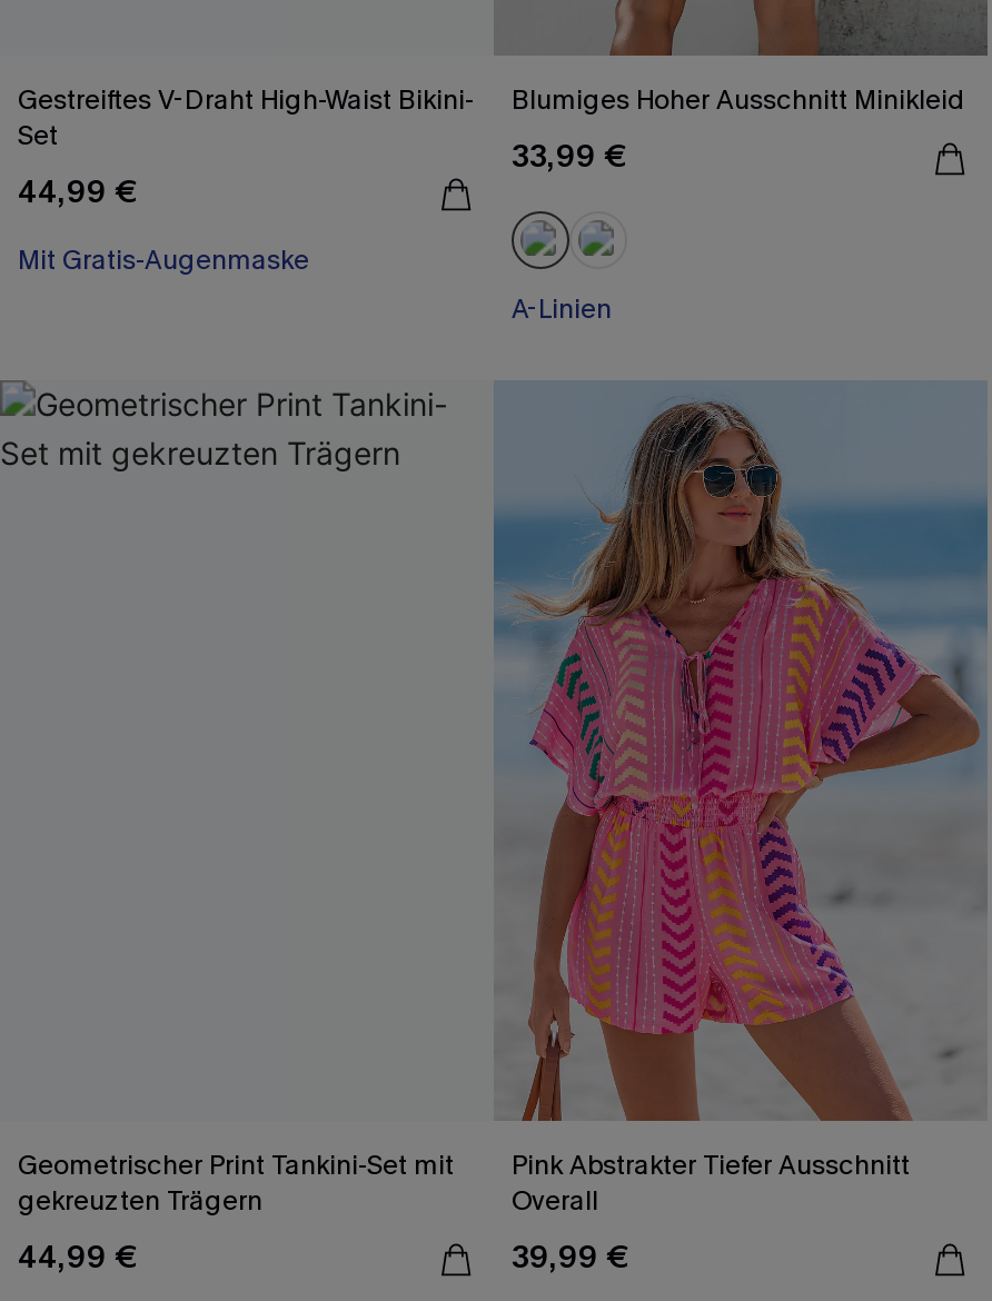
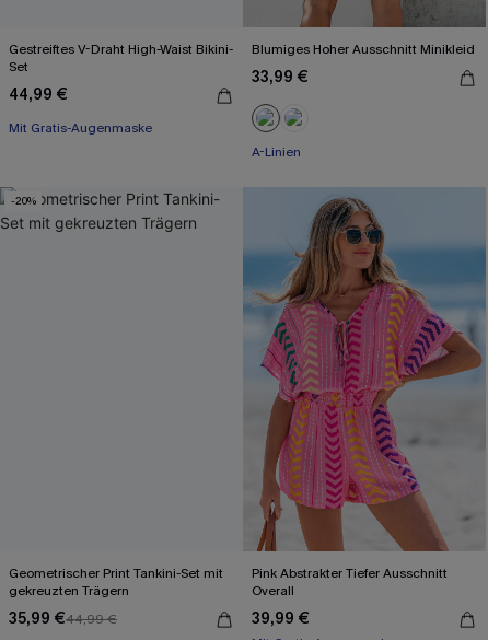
none -> [10,194,36,208] -20%
[18,1237,138,1279] 44,99 € -> [9,609,117,629] 35,99 €44,99 €

